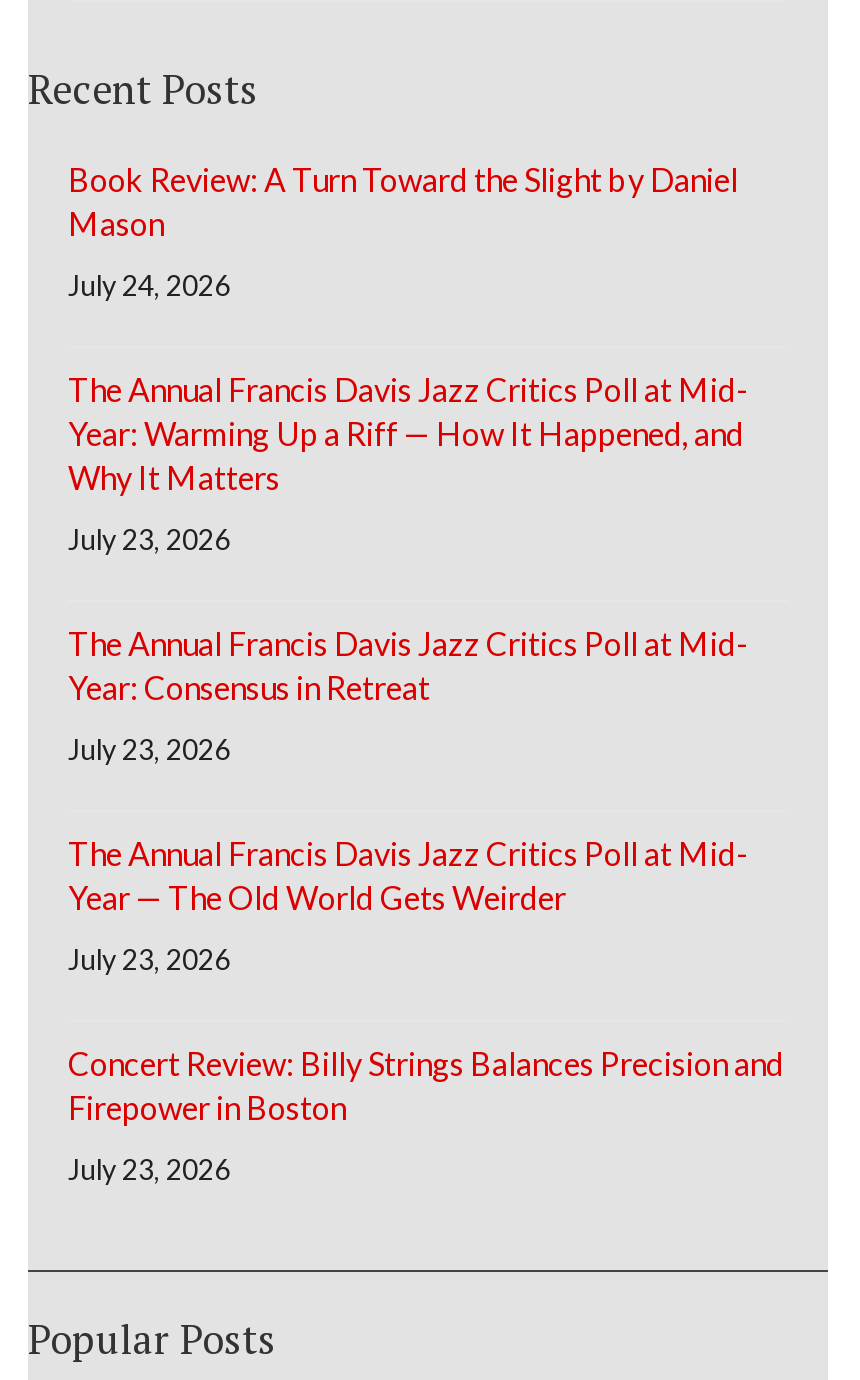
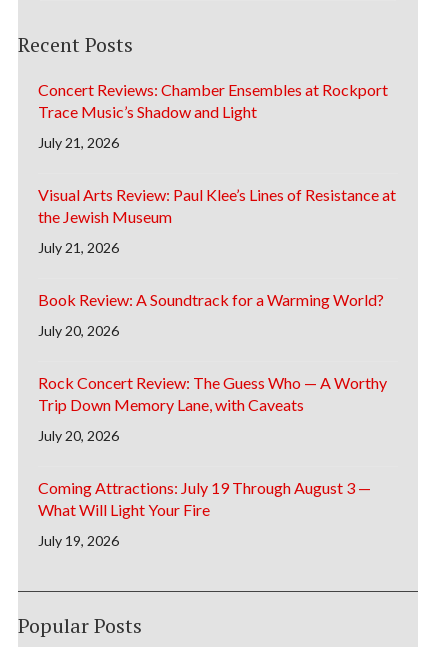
[68,159,738,241] Book Review: A Turn Toward the Slight by Daniel | Mason -> [38,80,388,121] Concert Reviews: Chamber Ensembles at Rockport | Trace Music’s Shadow and Light
[68,267,230,301] July 24, 2026 -> [38,134,119,151] July 21, 2026
[68,369,748,495] The Annual Francis Davis Jazz Critics Poll at Mid- | Year: Warming Up a Riff — How It Happened, and | Why It Matters -> [38,185,396,226] Visual Arts Review: Paul Klee’s Lines of Resistance at | the Jewish Museum
[68,521,230,555] July 23, 2026 -> [38,239,119,256] July 21, 2026
[68,623,748,705] The Annual Francis Davis Jazz Critics Poll at Mid- | Year: Consensus in Retreat -> [38,290,384,309] Book Review: A Soundtrack for a Warming World?
[68,731,230,765] July 23, 2026 -> [38,322,119,339] July 20, 2026
[68,833,748,915] The Annual Francis Davis Jazz Critics Poll at Mid- | Year — The Old World Gets Weirder -> [38,373,387,414] Rock Concert Review: The Guess Who — A Worthy | Trip Down Memory Lane, with Caveats
[68,941,230,975] July 23, 2026 -> [38,427,119,444] July 20, 2026
[68,1043,784,1125] Concert Review: Billy Strings Balances Precision and | Firepower in Boston -> [38,478,371,519] Coming Attractions: July 19 Through August 3 — | What Will Light Your Fire
[68,1151,230,1185] July 23, 2026 -> [38,532,119,549] July 19, 2026

